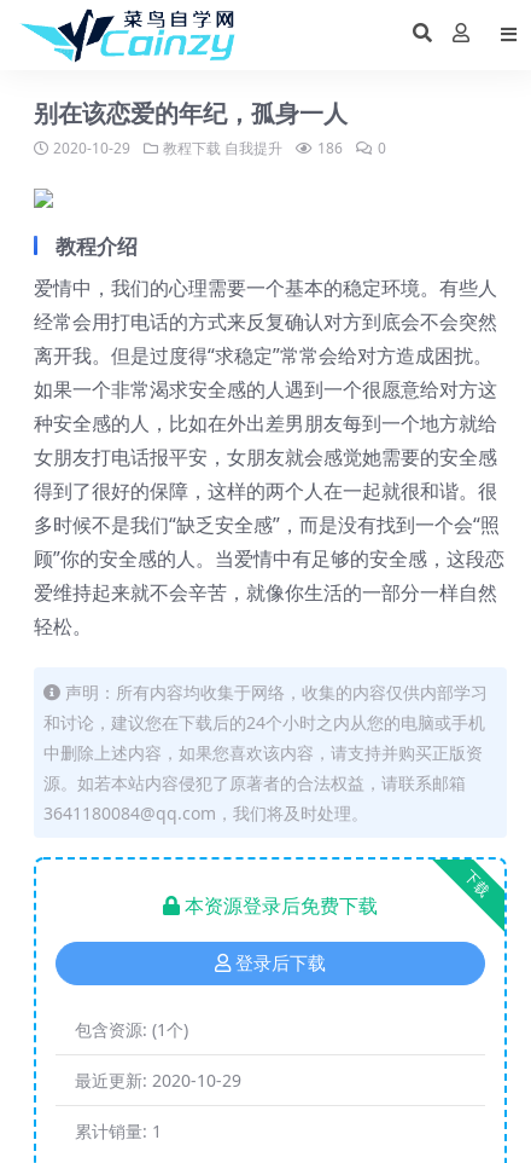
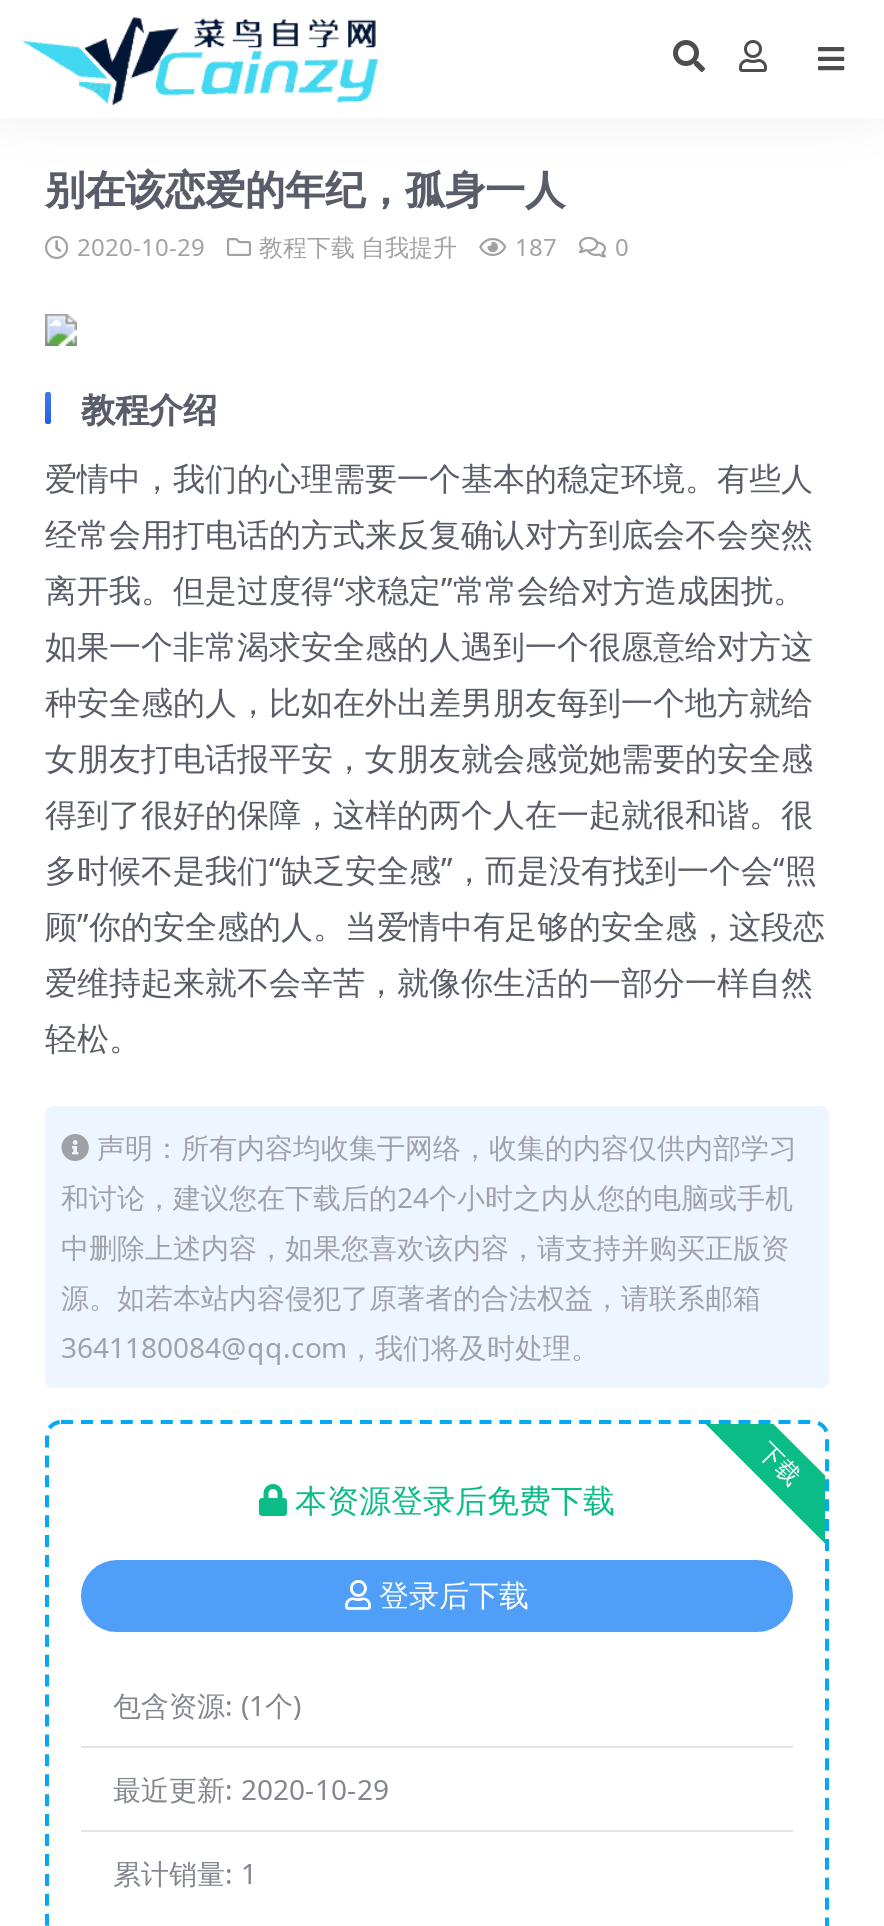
[53,138,386,158] 2020-10-29 教程下载 自我提升 186 0 -> [77,230,629,264] 2020-10-29 教程下载 自我提升 187 0

